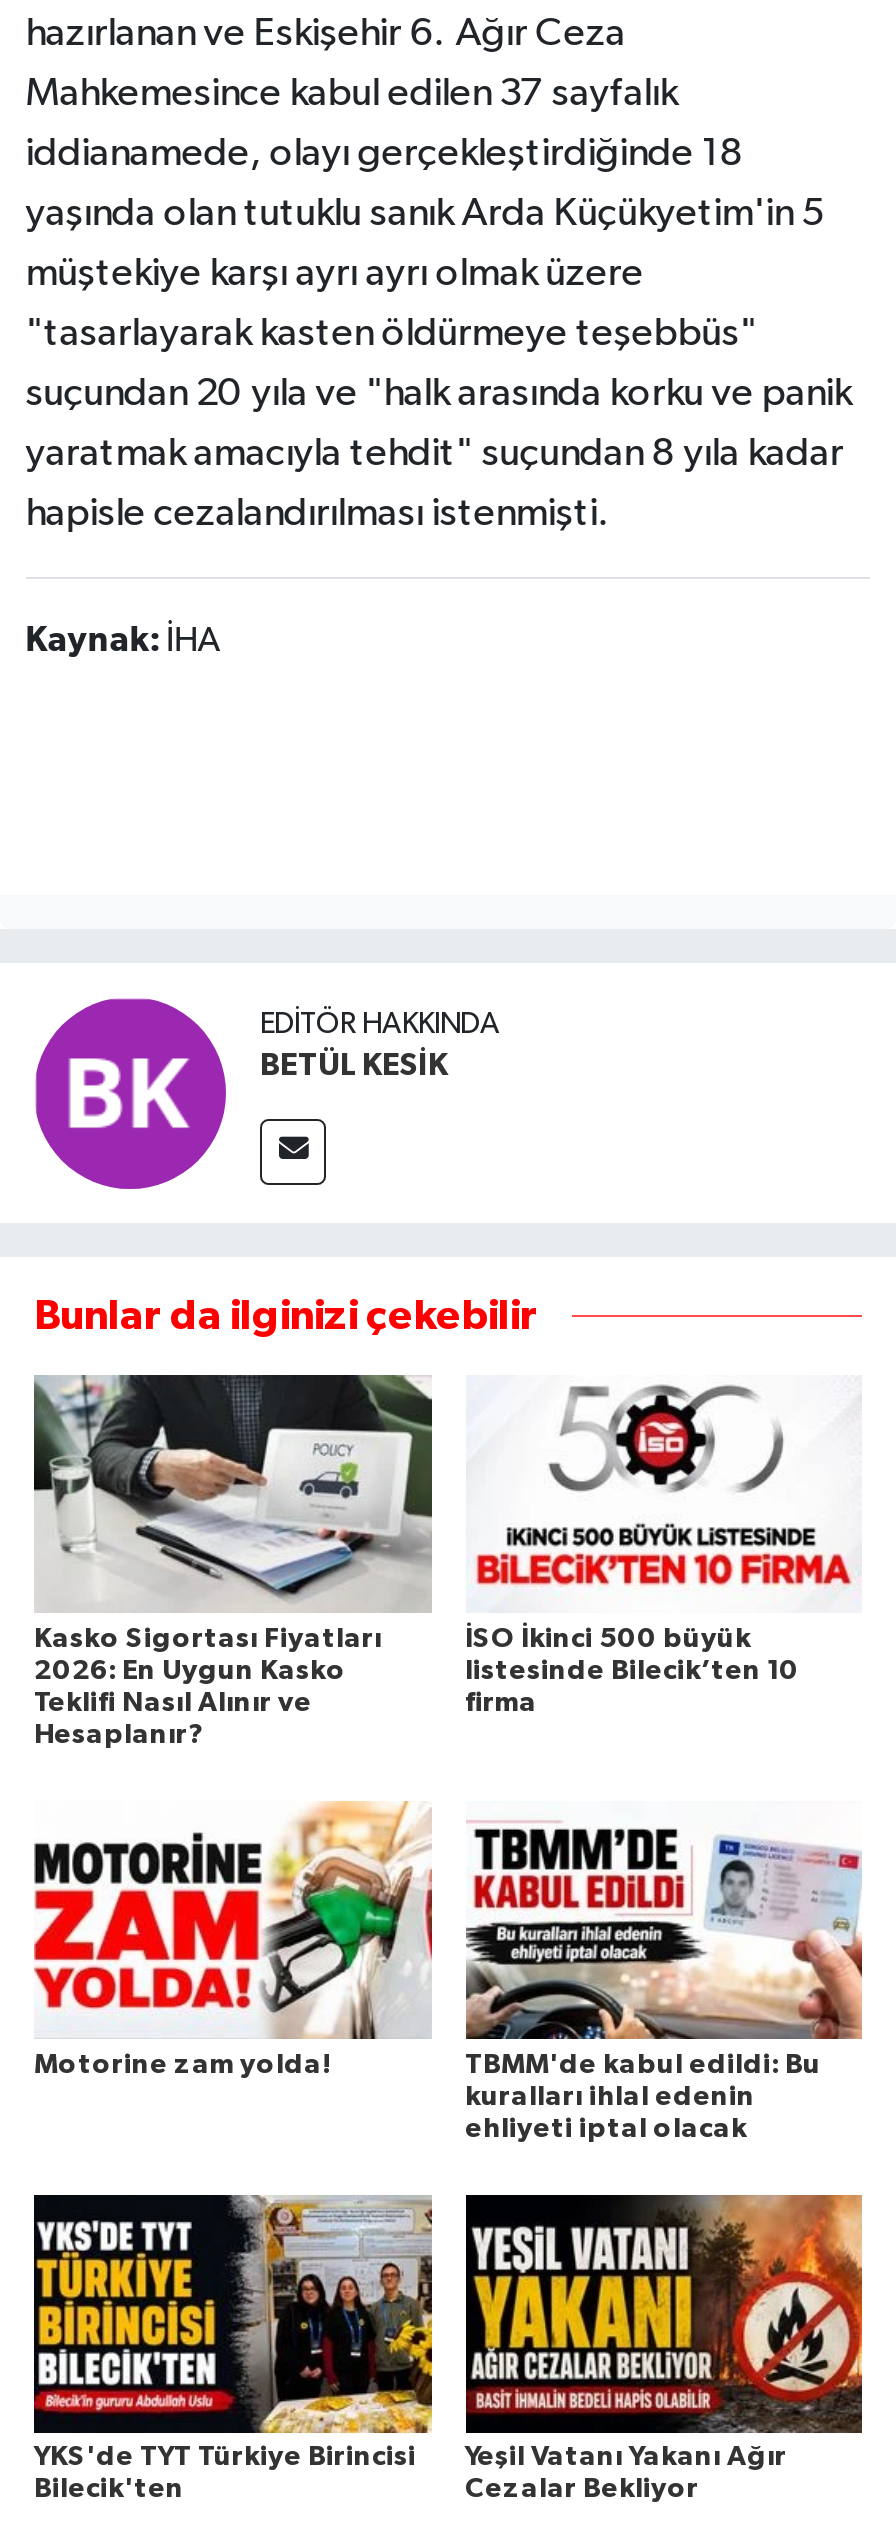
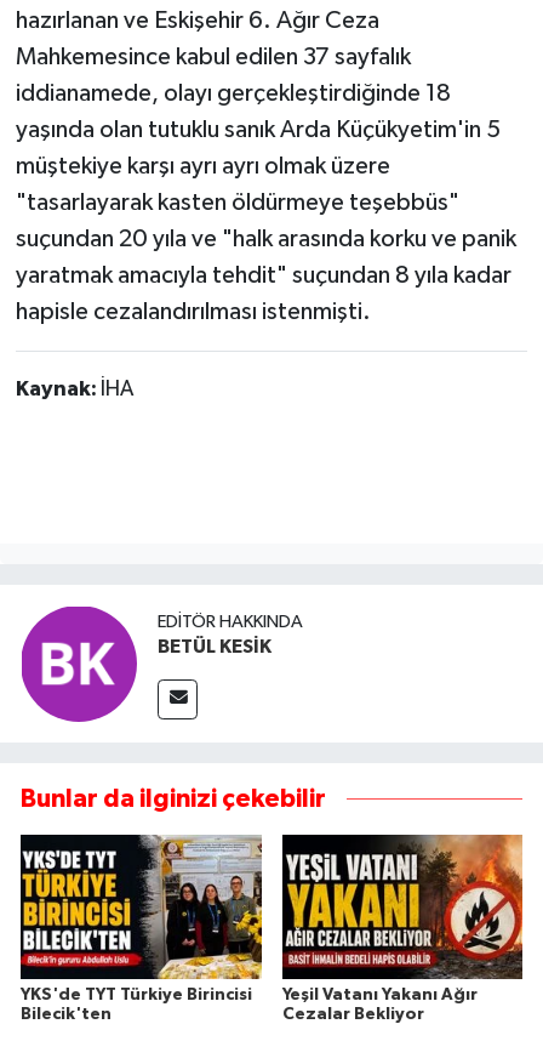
[32,1373,434,1748] [image] | Kasko Sigortası Fiyatları | 2026: En Uygun Kasko | Teklifi Nasıl Alınır ve | Hesaplanır? -> none
[548,1383,786,1493] [image] -> none
[465,1521,854,1716] [image] | İSO İkinci 500 büyük | listesinde Bilecik’ten 10 | firma -> none
[32,1799,821,2142] [image] | Motorine zam yolda! | TBMM'de kabul edildi: Bu | kuralları ihlal edenin | ehliyeti iptal olacak -> none
[464,1819,864,2039] [image] -> none

